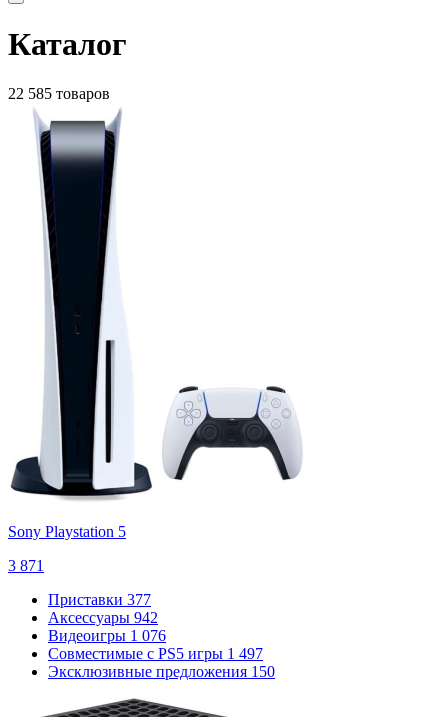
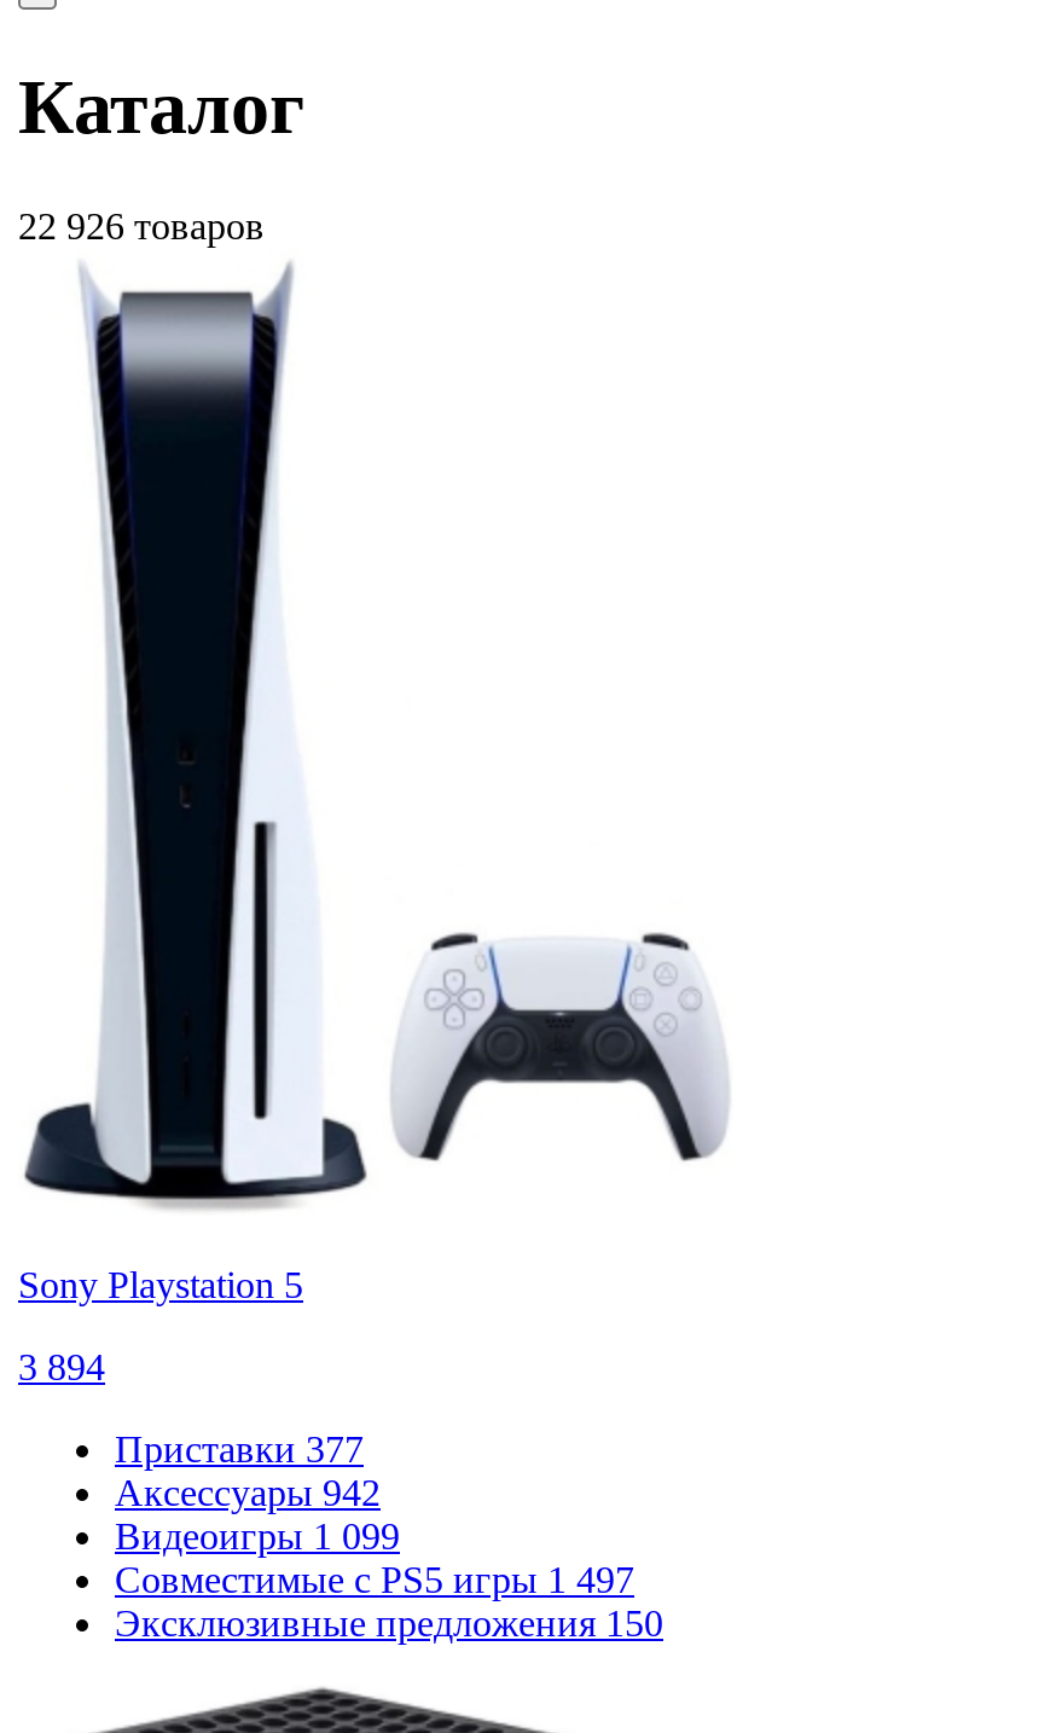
[8,85,110,102] 22 585 товаров -> [18,205,265,246] 22 926 товаров
[8,557,44,574] 3 871 -> [18,1346,105,1387] 3 894
[48,627,166,644] Видеоигры 1 076 -> [115,1515,400,1556] Видеоигры 1 099

